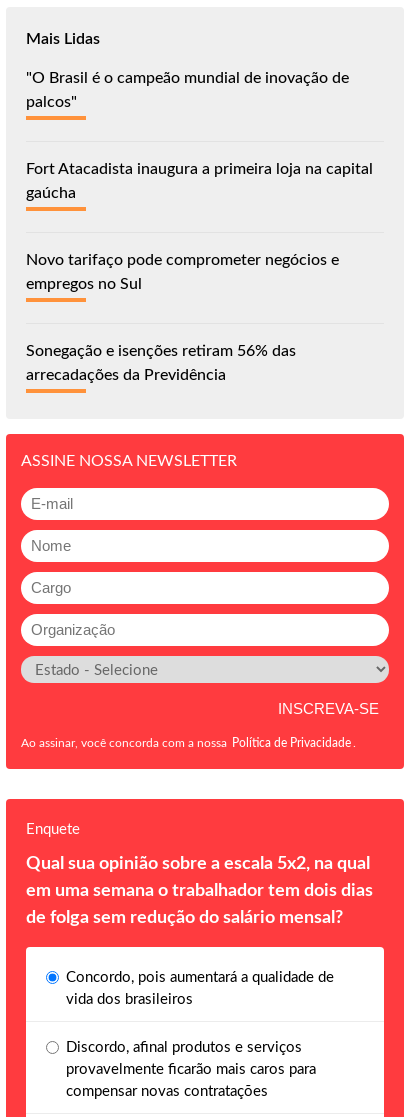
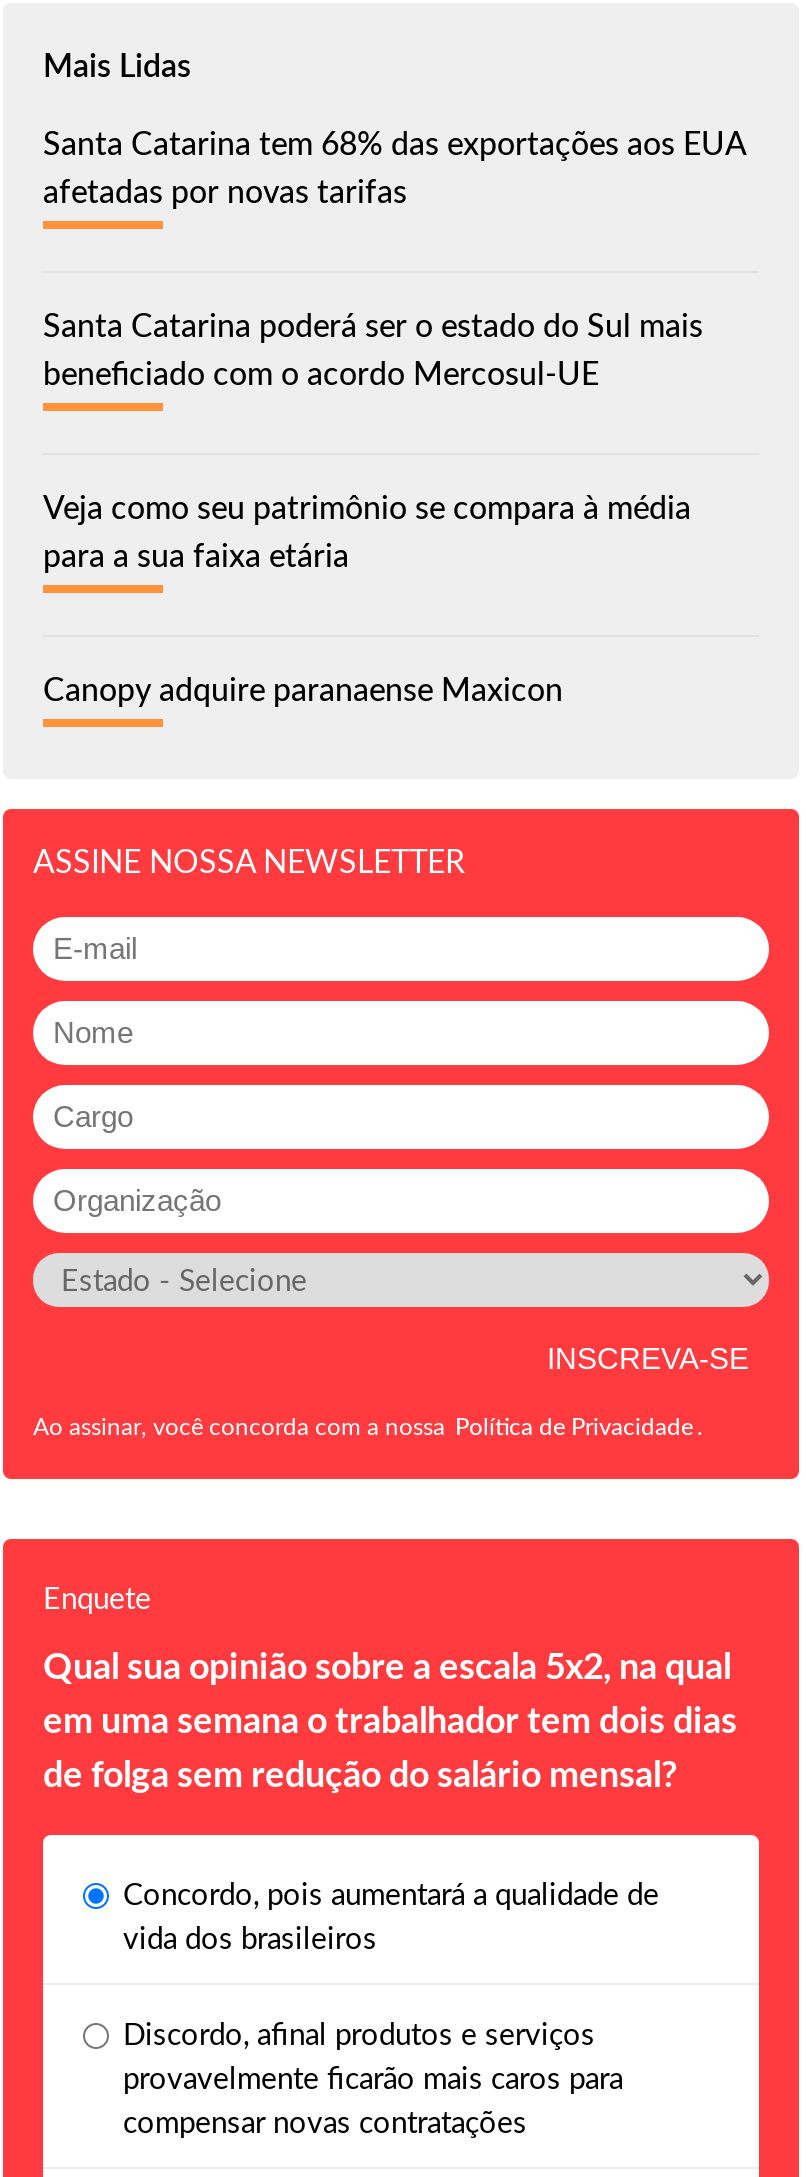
[26,70,349,110] "O Brasil é o campeão mundial de inovação de | palcos" -> [43,129,745,209] Santa Catarina tem 68% das exportações aos EUA | afetadas por novas tarifas
[26,161,373,201] Fort Atacadista inaugura a primeira loja na capital | gaúcha -> [43,311,703,391] Santa Catarina poderá ser o estado do Sul mais | beneficiado com o acordo Mercosul-UE
[26,252,339,292] Novo tarifaço pode comprometer negócios e | empregos no Sul -> [43,493,691,573] Veja como seu patrimônio se compara à média | para a sua faixa etária
[26,343,296,383] Sonegação e isenções retiram 56% das | arrecadações da Previdência -> [43,675,563,707] Canopy adquire paranaense Maxicon

